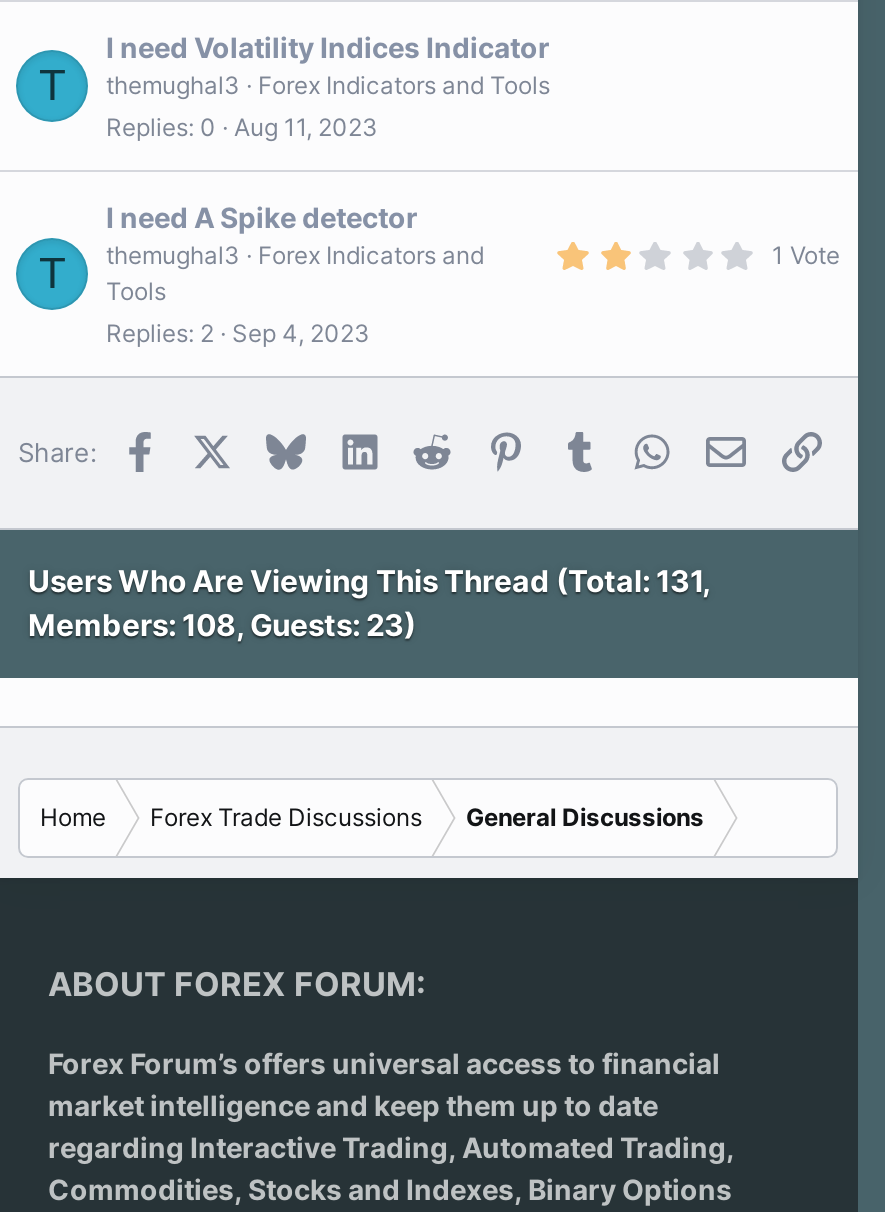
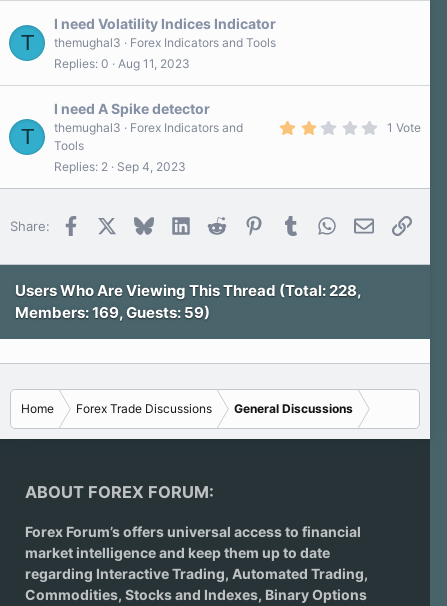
[28,562,712,600] Users Who Are Viewing This Thread (Total: 131, -> [15,281,362,300] Users Who Are Viewing This Thread (Total: 228,
[28,606,416,644] Members: 108, Guests: 23) -> [15,303,210,322] Members: 169, Guests: 59)

